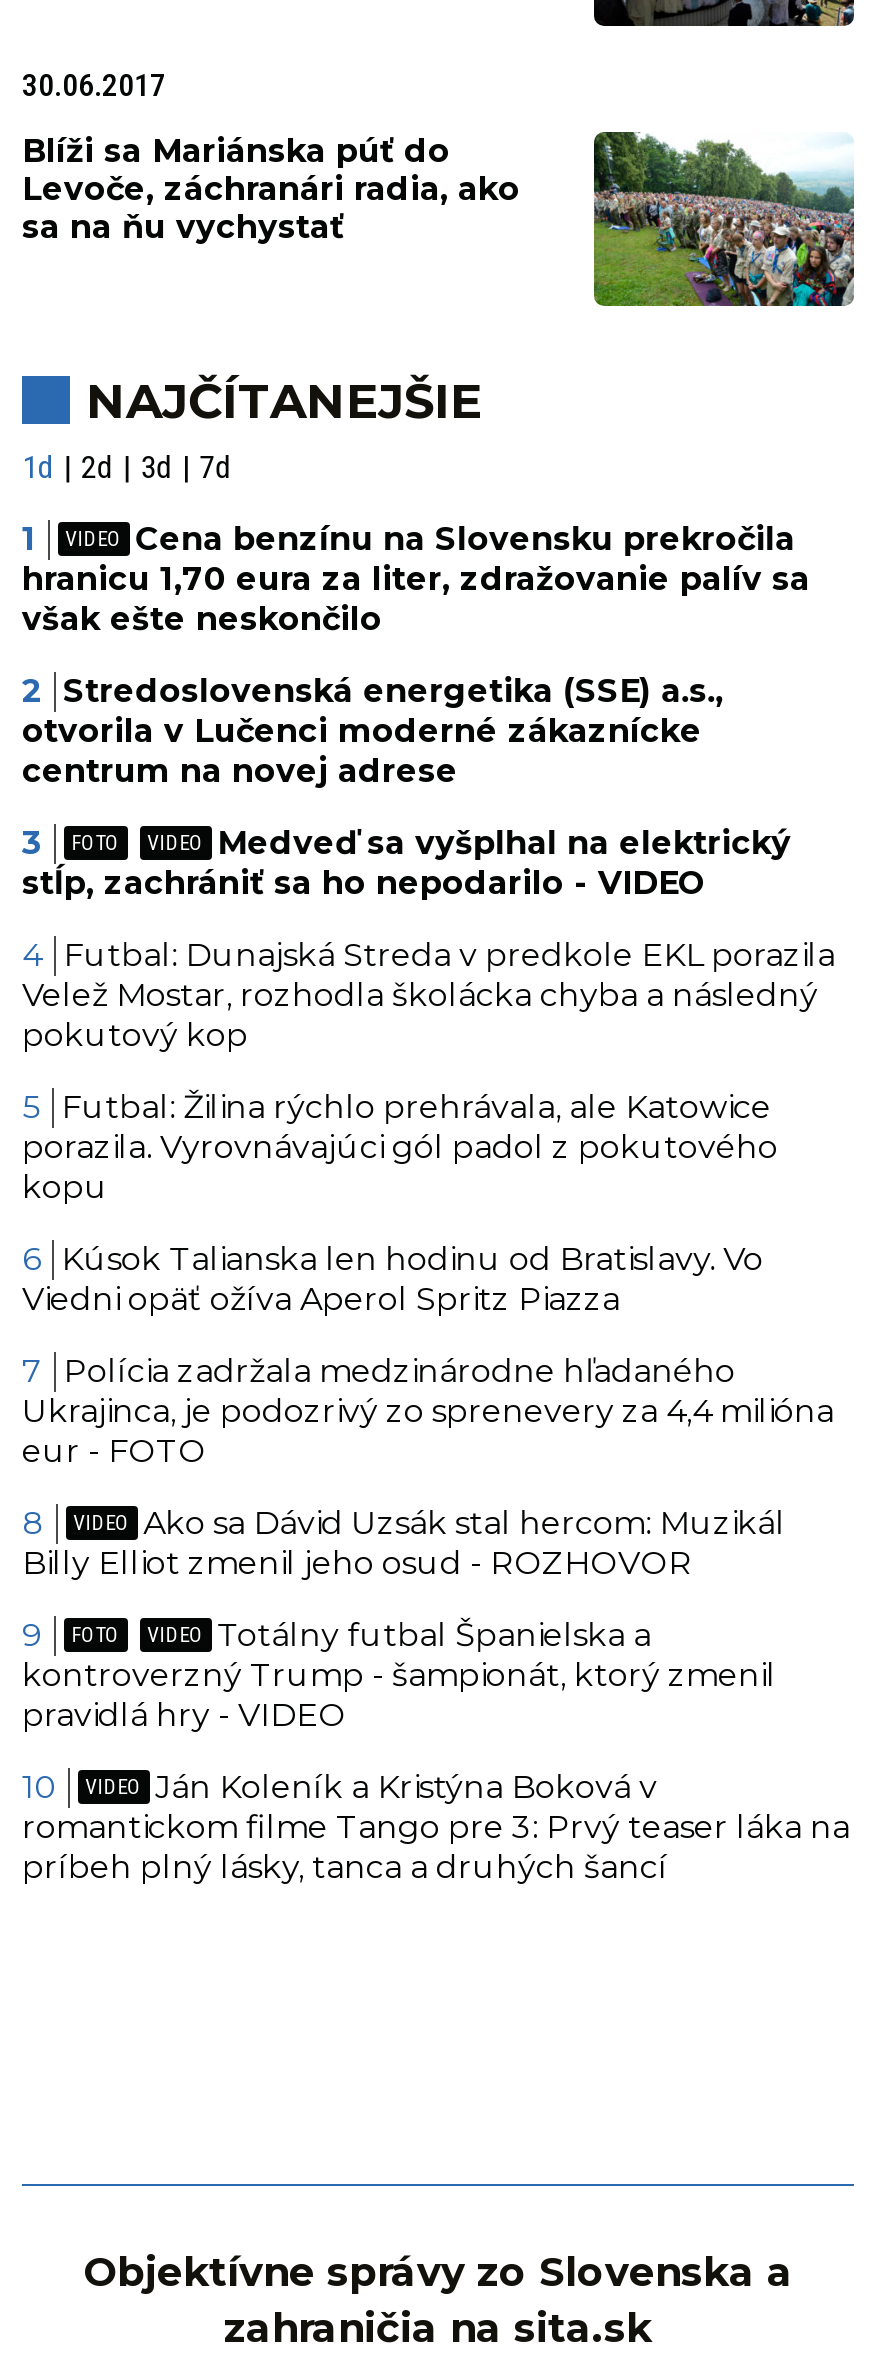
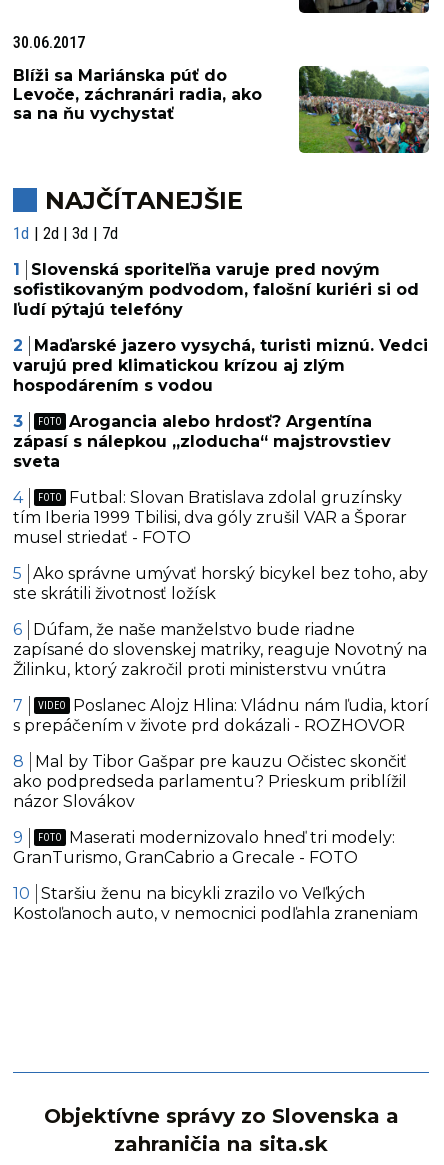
[22,520,810,638] Cena benzínu na Slovensku prekročila | hranicu 1,70 eura za liter, zdražovanie palív sa | však ešte neskončilo -> [13,260,419,319] Slovenská sporiteľňa varuje pred novým | sofistikovaným podvodom, falošní kuriéri si od | ľudí pýtajú telefóny
[22,672,723,790] Stredoslovenská energetika (SSE) a.s., | otvorila v Lučenci moderné zákaznícke | centrum na novej adrese -> [13,336,428,395] Maďarské jazero vysychá, turisti miznú. Vedci | varujú pred klimatickou krízou aj zlým | hospodárením s vodou
[22,824,791,902] Medveď sa vyšplhal na elektrický | stĺp, zachrániť sa ho nepodarilo - VIDEO -> [13,412,391,471] Arogancia alebo hrdosť? Argentína | zápasí s nálepkou „zloducha“ majstrovstiev | sveta
[22,936,835,1054] Futbal: Dunajská Streda v predkole EKL porazila | Velež Mostar, rozhodla školácka chyba a následný | pokutový kop -> [13,488,407,547] Futbal: Slovan Bratislava zdolal gruzínsky | tím Iberia 1999 Tbilisi, dva góly zrušil VAR a Šporar | musel striedať - FOTO
[22,1088,778,1206] Futbal: Žilina rýchlo prehrávala, ale Katowice | porazila. Vyrovnávajúci gól padol z pokutového | kopu -> [13,564,428,603] Ako správne umývať horský bicykel bez toho, aby | ste skrátili životnosť ložísk
[22,1240,763,1318] Kúsok Talianska len hodinu od Bratislavy. Vo | Viedni opäť ožíva Aperol Spritz Piazza -> [13,620,427,679] Dúfam, že naše manželstvo bude riadne | zapísané do slovenskej matriky, reaguje Novotný na | Žilinku, ktorý zakročil proti ministerstvu vnútra
[22,1352,834,1470] Polícia zadržala medzinárodne hľadaného | Ukrajinca, je podozrivý zo sprenevery za 4,4 milióna | eur - FOTO -> [13,696,429,735] Poslanec Alojz Hlina: Vládnu nám ľudia, ktorí | s prepáčením v živote prd dokázali - ROZHOVOR
[22,1504,785,1582] Ako sa Dávid Uzsák stal hercom: Muzikál | Billy Elliot zmenil jeho osud - ROZHOVOR -> [13,752,407,811] Mal by Tibor Gašpar pre kauzu Očistec skončiť | ako podpredseda parlamentu? Prieskum priblížil | názor Slovákov
[22,1616,776,1734] Totálny futbal Španielska a | kontroverzný Trump - šampionát, ktorý zmenil | pravidlá hry - VIDEO -> [13,828,395,867] Maserati modernizovalo hneď tri modely: | GranTurismo, GranCabrio a Grecale - FOTO
[22,1768,850,1886] Ján Koleník a Kristýna Boková v | romantickom filme Tango pre 3: Prvý teaser láka na | príbeh plný lásky, tanca a druhých šancí -> [13,884,418,923] Staršiu ženu na bicykli zrazilo vo Veľkých | Kostoľanoch auto, v nemocnici podľahla zraneniam

